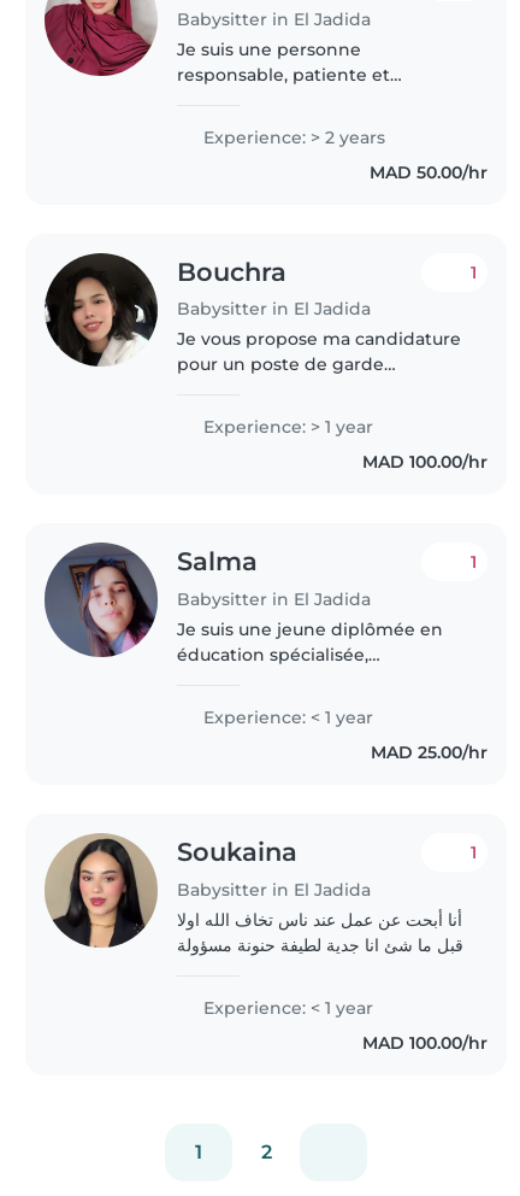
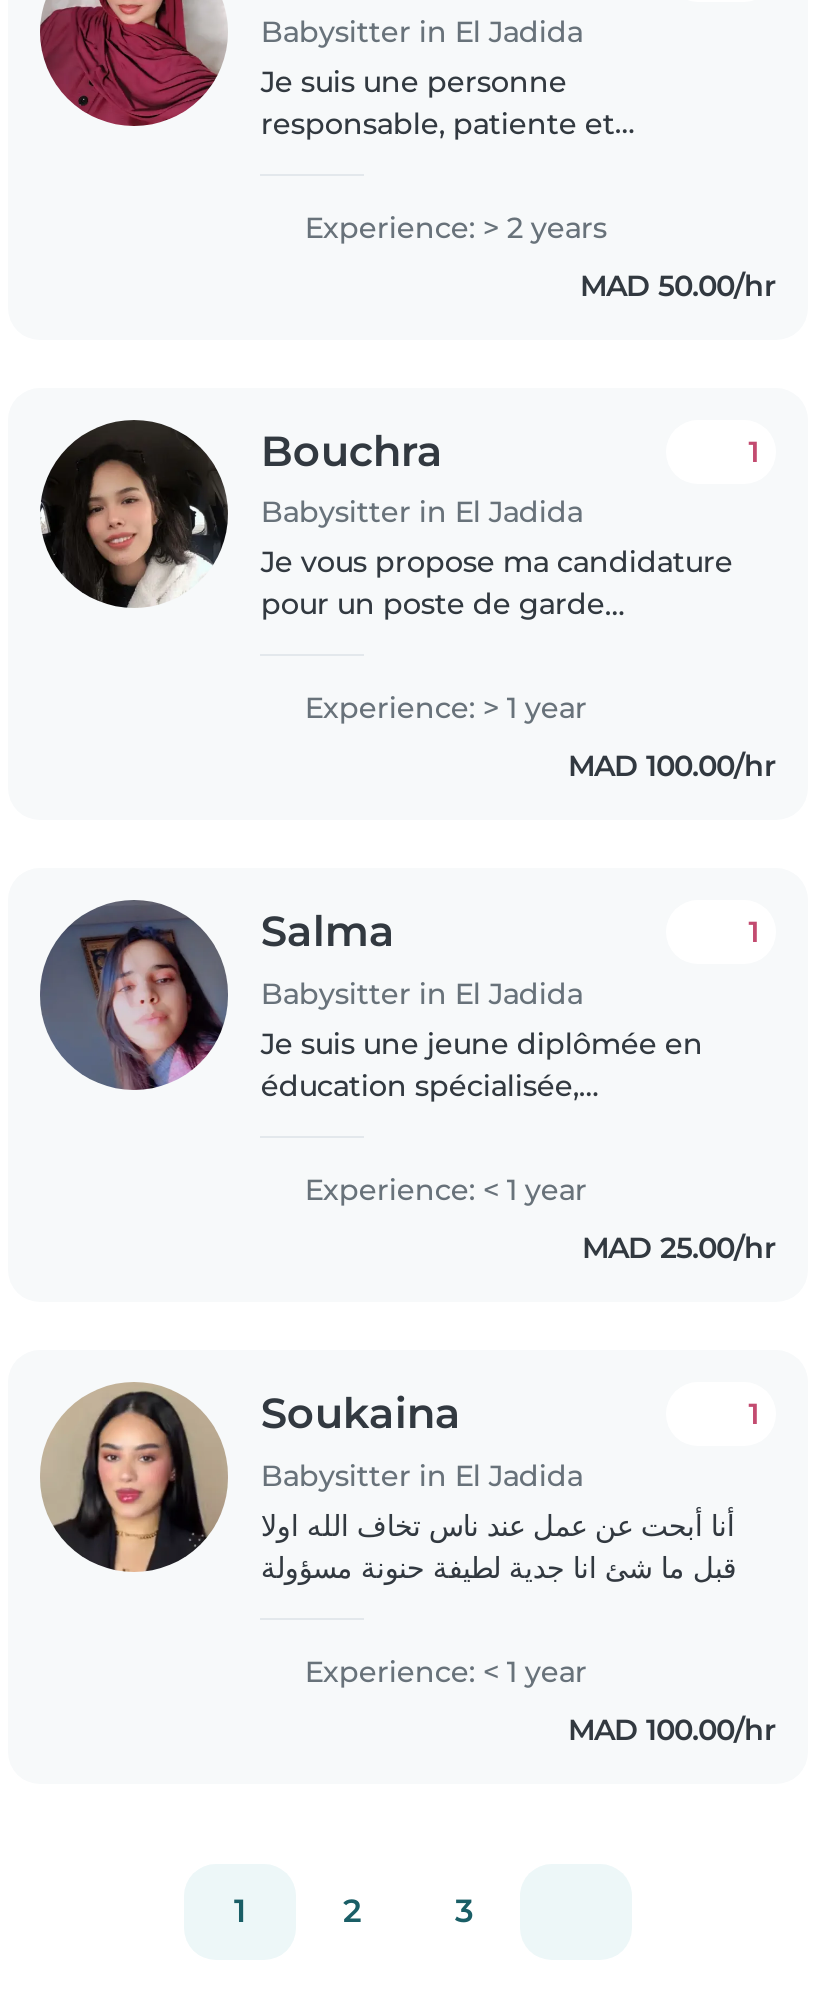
none -> [455,1892,473,1930] 3

